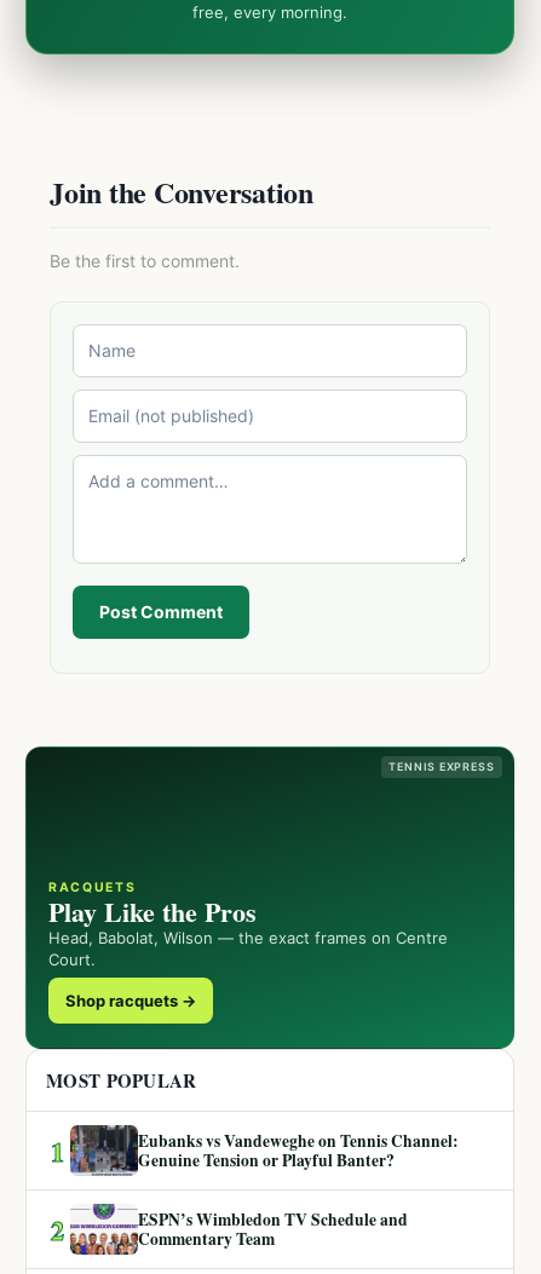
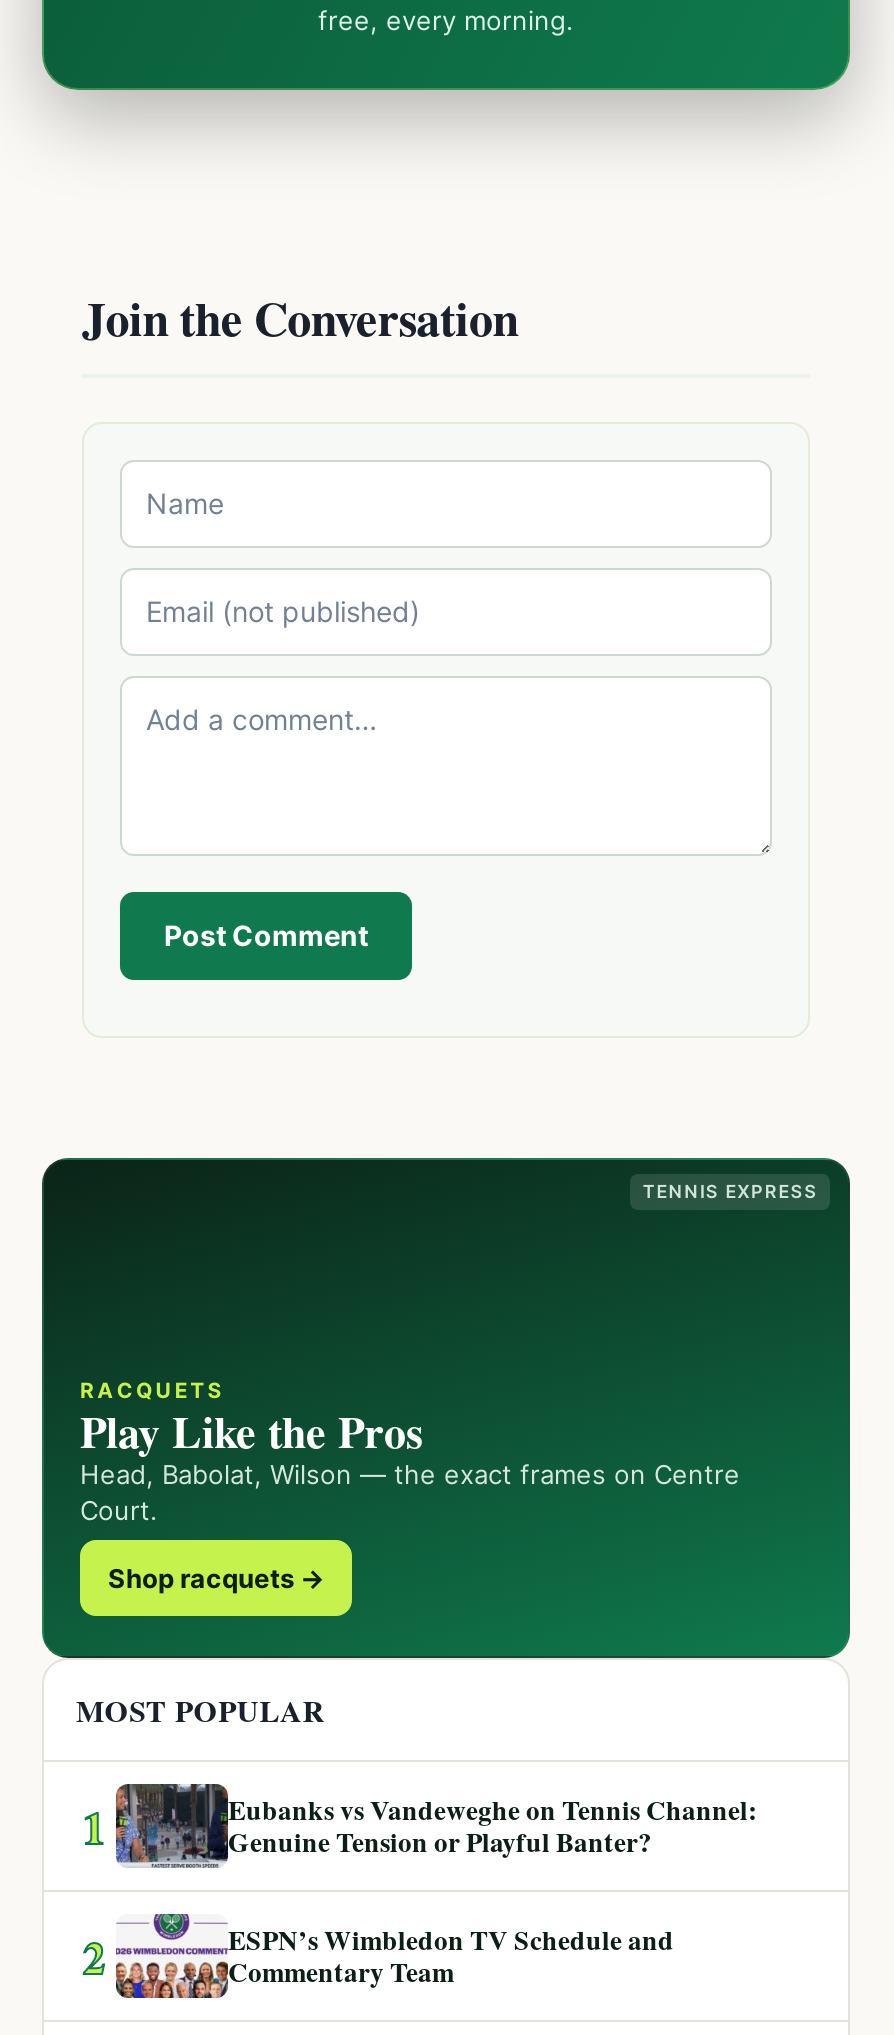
[50,251,240,271] Be the first to comment. -> none

